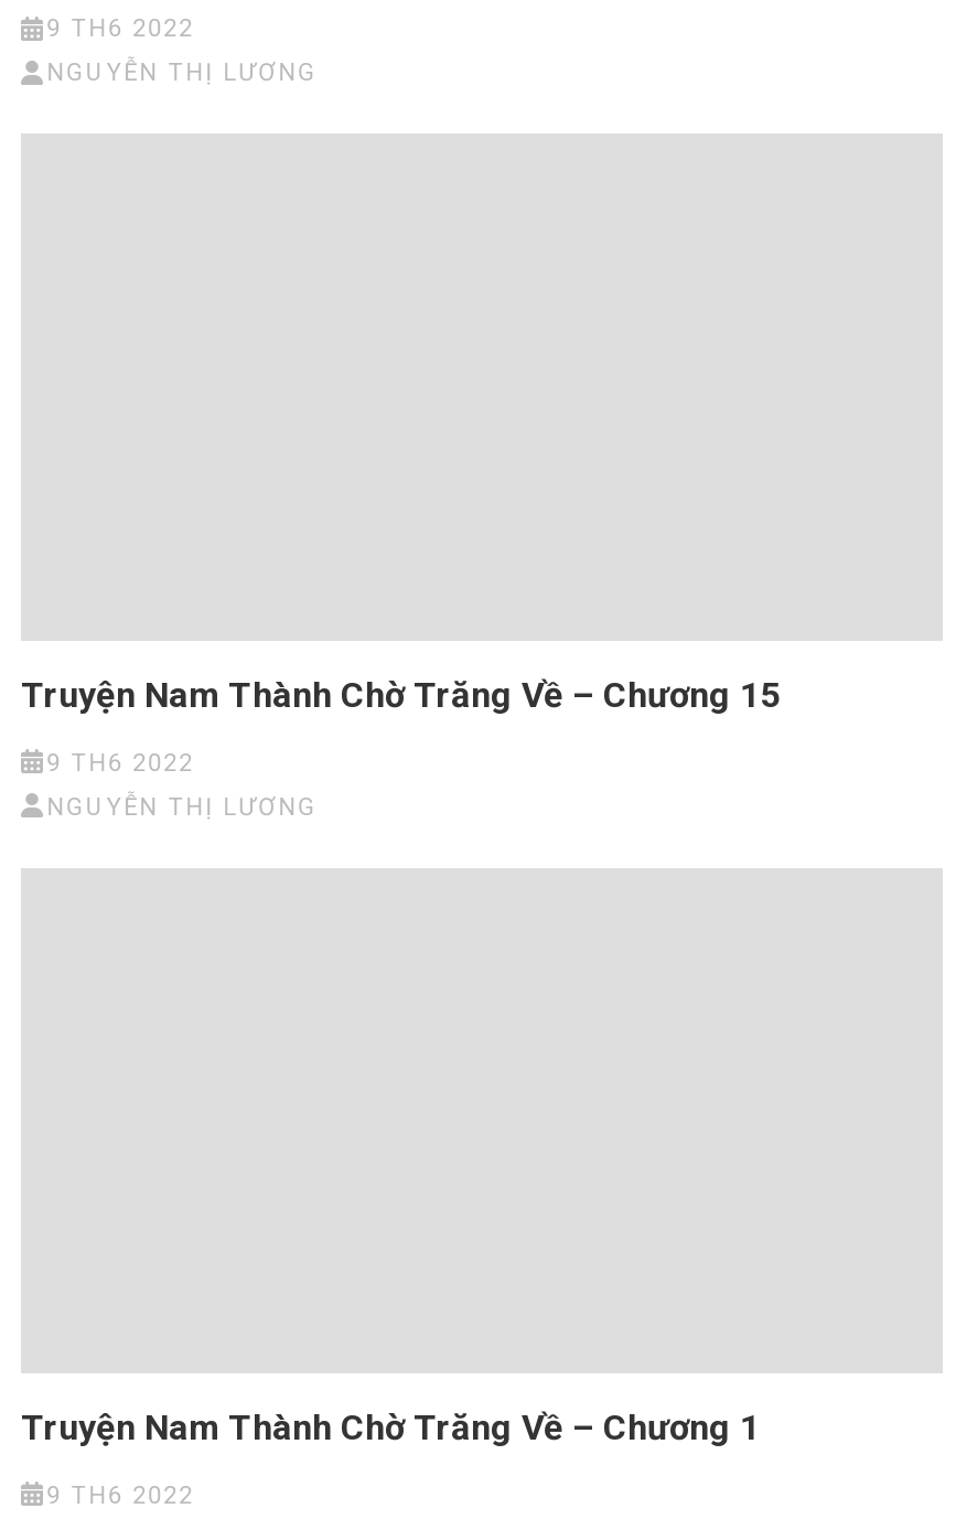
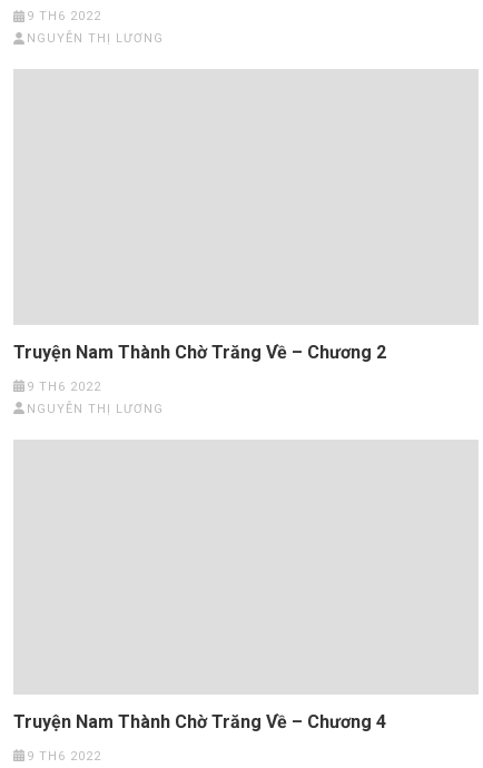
[21,673,780,715] Truyện Nam Thành Chờ Trăng Về – Chương 15 -> [13,341,386,362] Truyện Nam Thành Chờ Trăng Về – Chương 2
[21,1406,760,1448] Truyện Nam Thành Chờ Trăng Về – Chương 1 -> [13,711,386,732] Truyện Nam Thành Chờ Trăng Về – Chương 4

